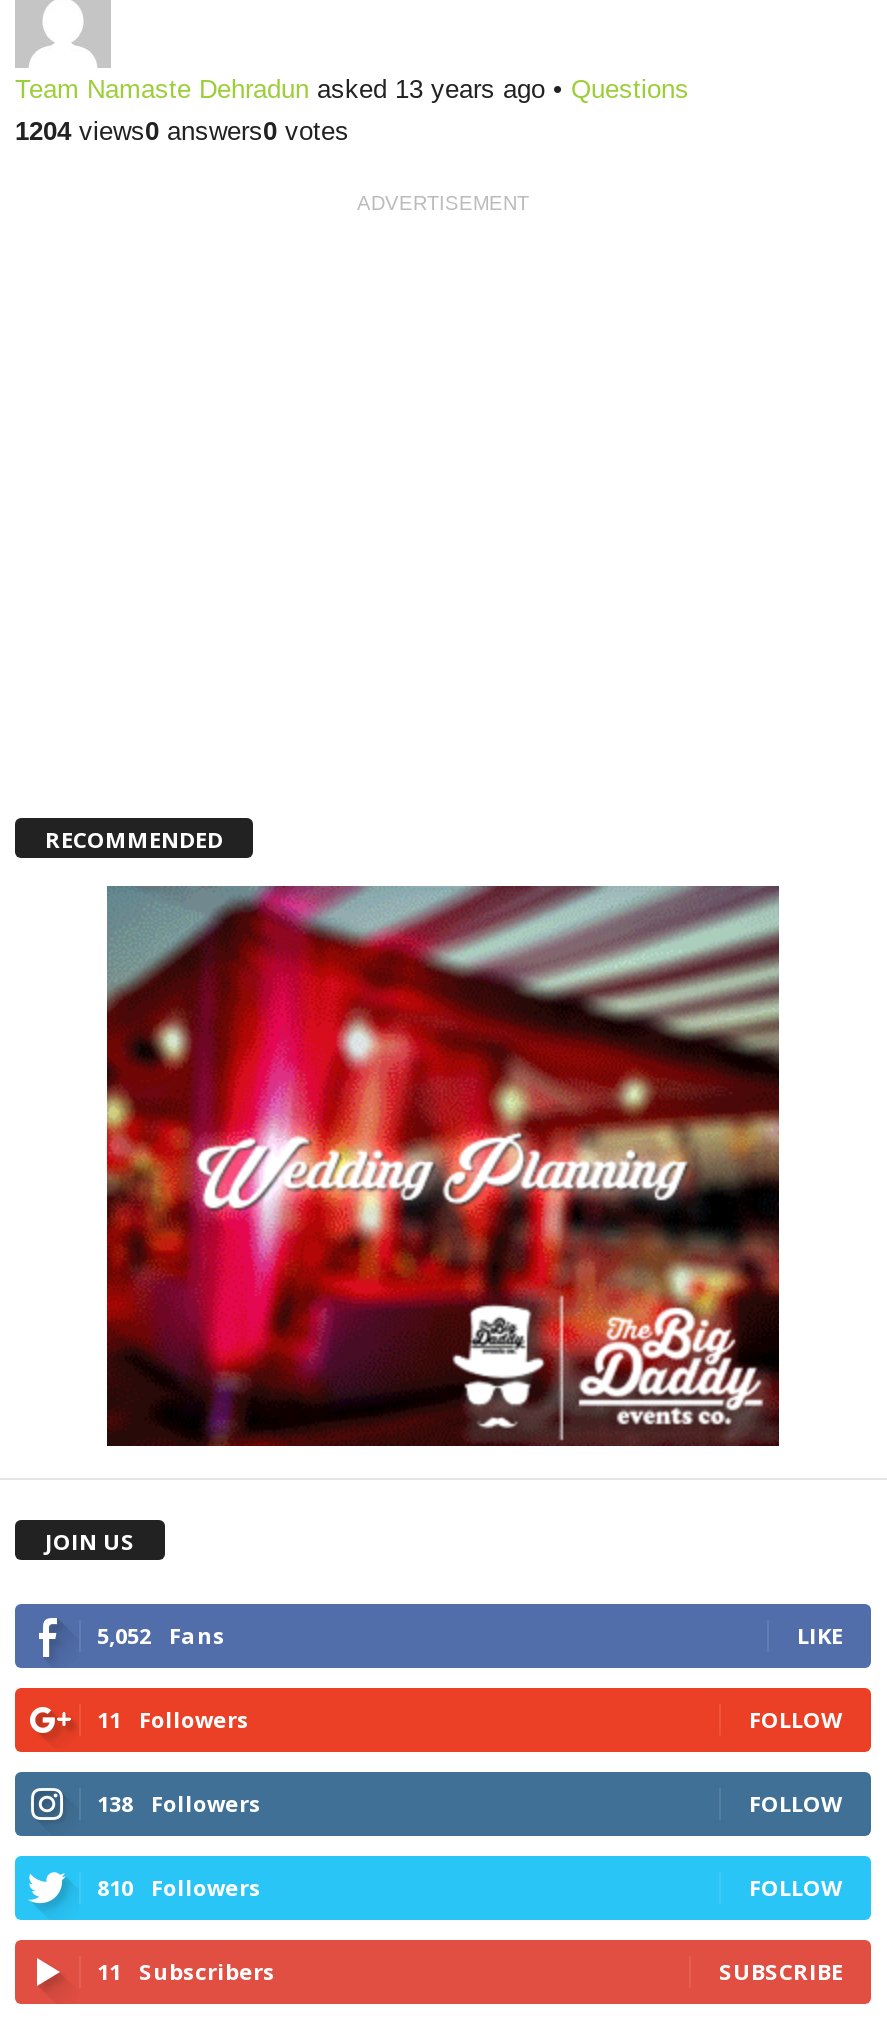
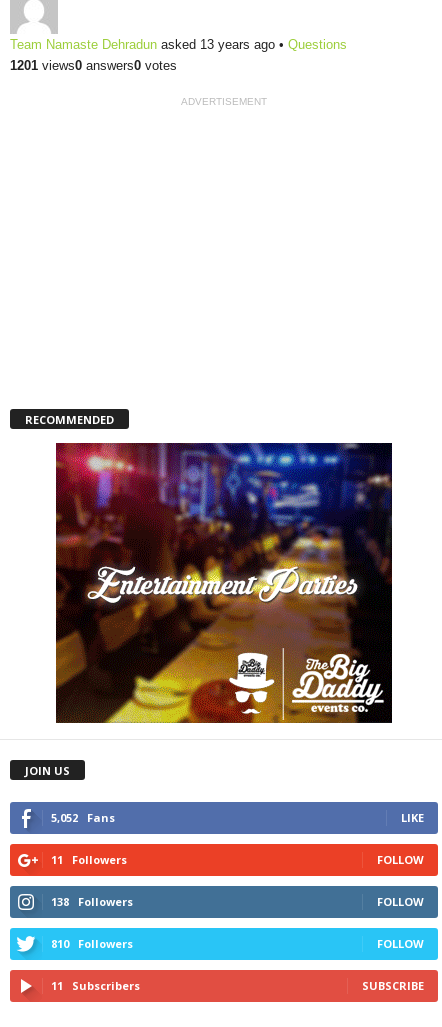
[15,116,349,146] 1204 views0 answers0 votes -> [10,58,177,73] 1201 views0 answers0 votes
[105,884,781,1448] [image] -> [55,442,393,724] [image]

